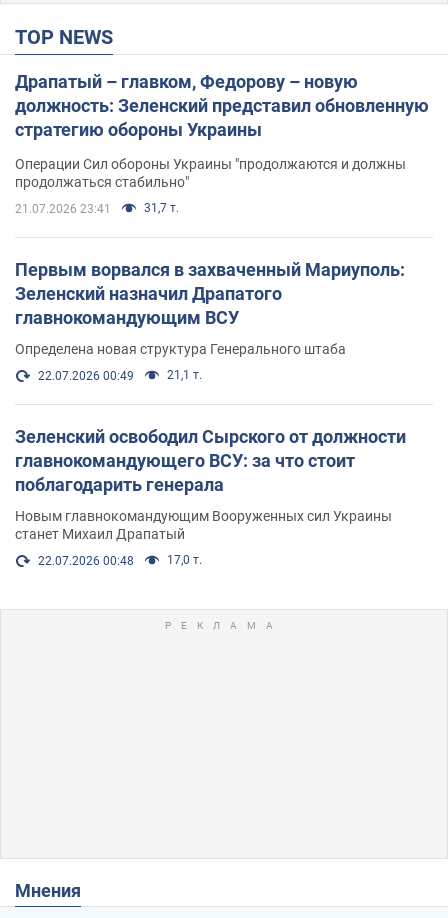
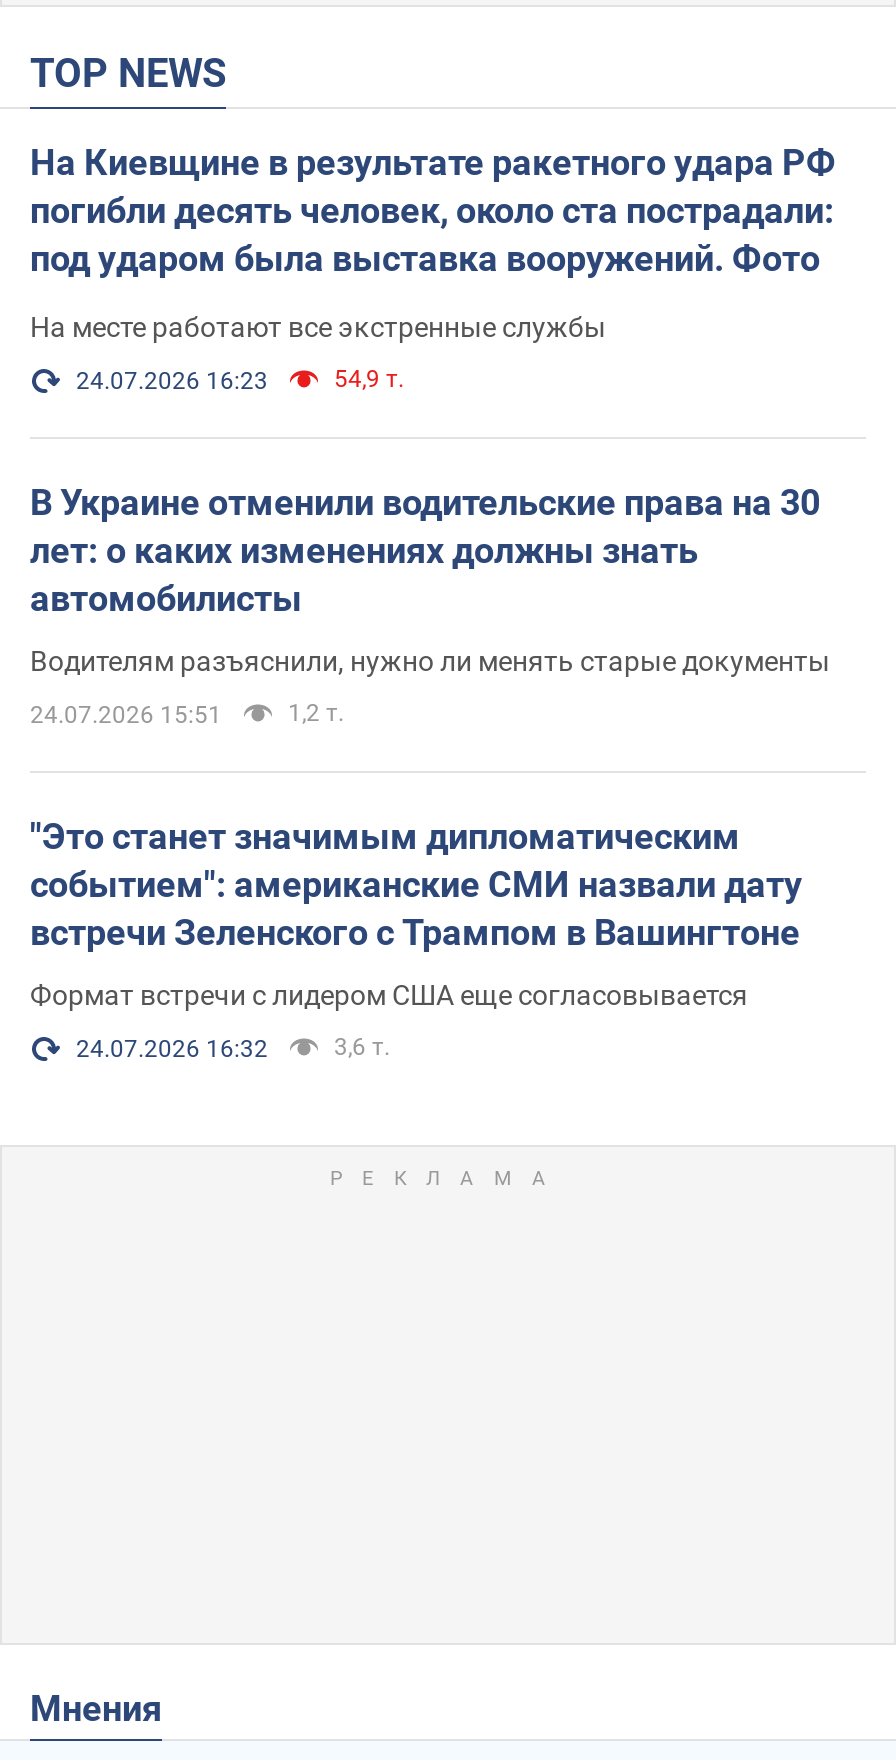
[15,71,429,140] Драпатый – главком, Федорову – новую | должность: Зеленский представил обновленную | стратегию обороны Украины -> [30,142,836,280] На Киевщине в результате ракетного удара РФ | погибли десять человек, около ста пострадали: | под ударом была выставка вооружений. Фото
[15,156,406,190] Операции Сил обороны Украины "продолжаются и должны | продолжаться стабильно" -> [30,312,606,344] На месте работают все экстренные службы
[15,201,179,216] 21.07.2026 23:41 | 31,7 т. -> [76,366,404,396] 24.07.2026 16:23 | 54,9 т.
[15,259,405,328] Первым ворвался в захваченный Мариуполь: | Зеленский назначил Драпатого | главнокомандующим ВСУ -> [30,482,820,620] В Украине отменили водительские права на 30 | лет: о каких изменениях должны знать | автомобилисты
[15,341,346,357] Определена новая структура Генерального штаба -> [30,646,830,678] Водителям разъяснили, нужно ли менять старые документы
[38,368,202,383] 22.07.2026 00:49 | 21,1 т. -> [30,700,344,730] 24.07.2026 15:51 | 1,2 т.
[15,426,406,495] Зеленский освободил Сырского от должности | главнокомандующего ВСУ: за что стоит | поблагодарить генерала -> [30,816,802,954] "Это станет значимым дипломатическим | событием": американские СМИ назвали дату | встречи Зеленского с Трампом в Вашингтоне
[15,508,392,542] Новым главнокомандующим Вооруженных сил Украины | станет Михаил Драпатый -> [30,980,748,1012] Формат встречи с лидером США еще согласовывается
[38,553,202,568] 22.07.2026 00:48 | 17,0 т. -> [76,1034,390,1064] 24.07.2026 16:32 | 3,6 т.

